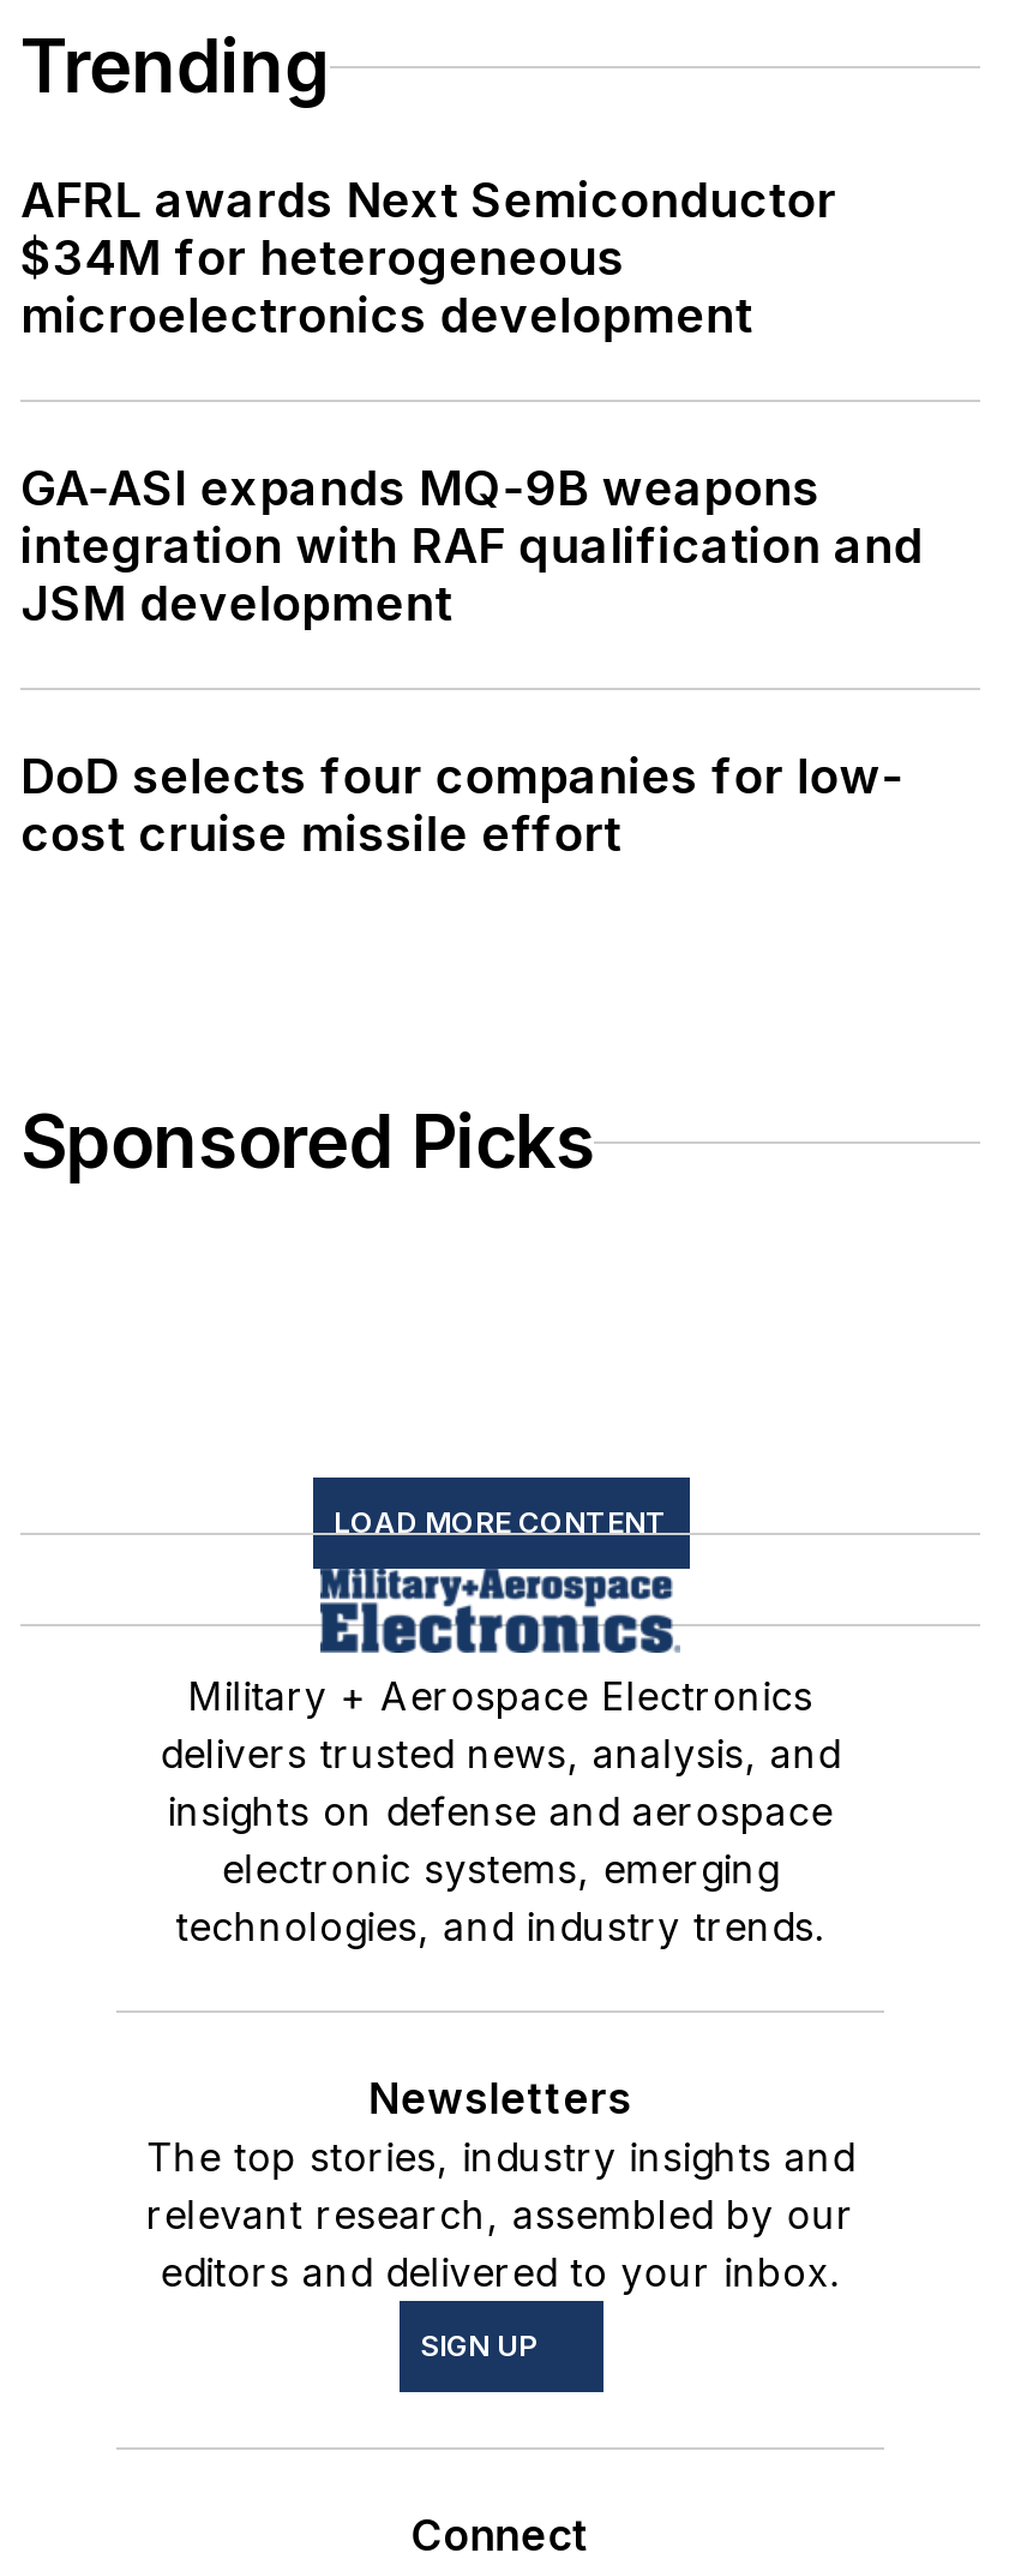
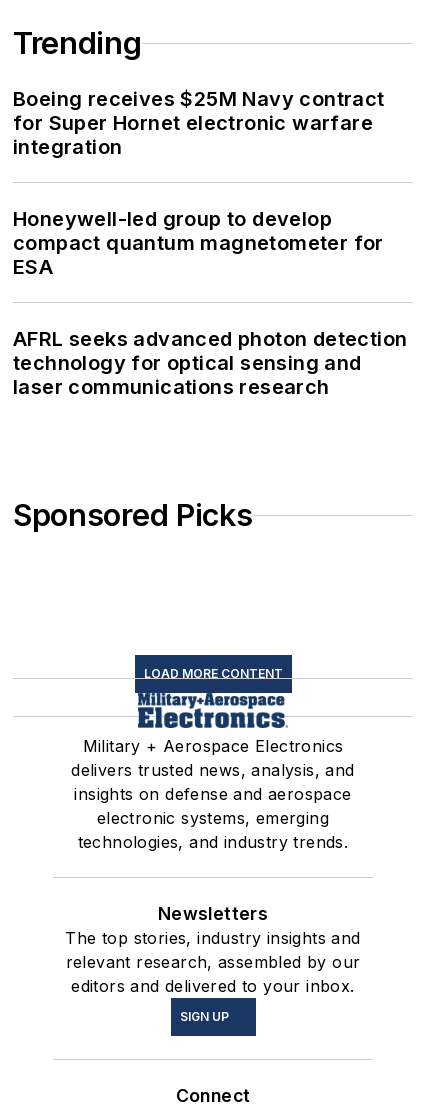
[20,172,836,345] AFRL awards Next Semiconductor | $34M for heterogeneous | microelectronics development -> [13,87,385,159] Boeing receives $25M Navy contract | for Super Hornet electronic warfare | integration
[20,460,923,633] GA-ASI expands MQ-9B weapons | integration with RAF qualification and | JSM development -> [13,207,384,279] Honeywell-led group to develop | compact quantum magnetometer for | ESA
[20,748,903,863] DoD selects four companies for low- | cost cruise missile effort -> [13,327,407,399] AFRL seeks advanced photon detection | technology for optical sensing and | laser communications research

